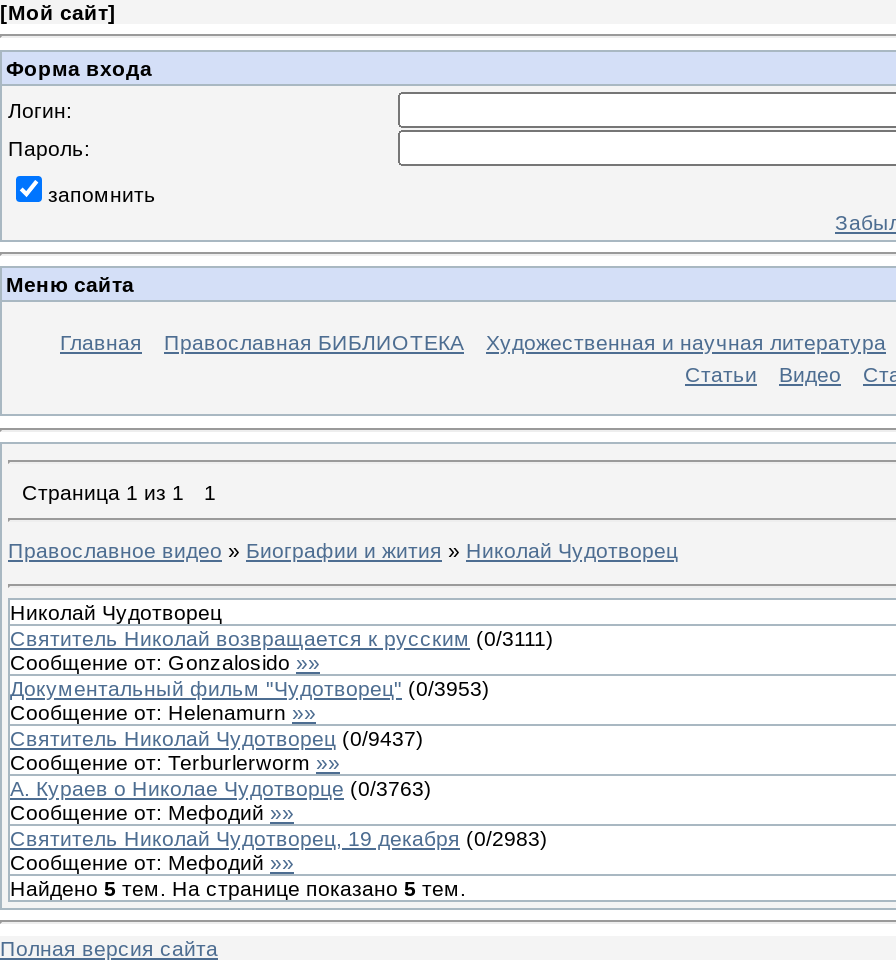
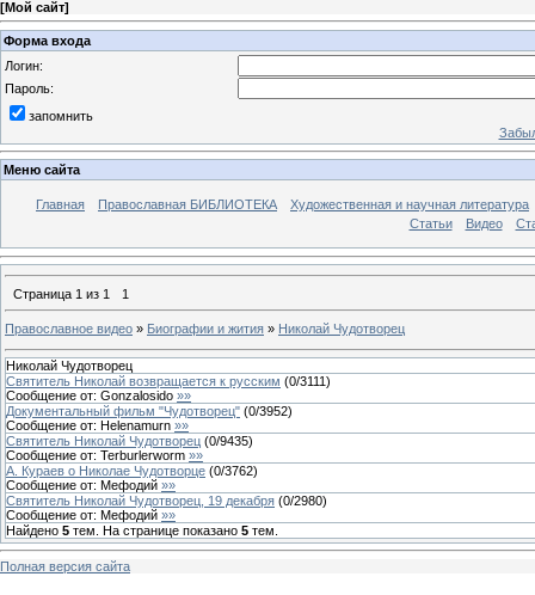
[10,676,490,700] Документальный фильм "Чудотворец" (0/3953) -> [6,404,293,418] Документальный фильм "Чудотворец" (0/3952)
[10,726,424,750] Святитель Николай Чудотворец (0/9437) -> [6,434,253,448] Святитель Николай Чудотворец (0/9435)
[10,776,432,800] А. Кураев о Николае Чудотворце (0/3763) -> [6,463,258,478] А. Кураев о Николае Чудотворце (0/3762)
[10,826,548,850] Святитель Николай Чудотворец, 19 декабря (0/2983) -> [6,493,327,508] Святитель Николай Чудотворец, 19 декабря (0/2980)

